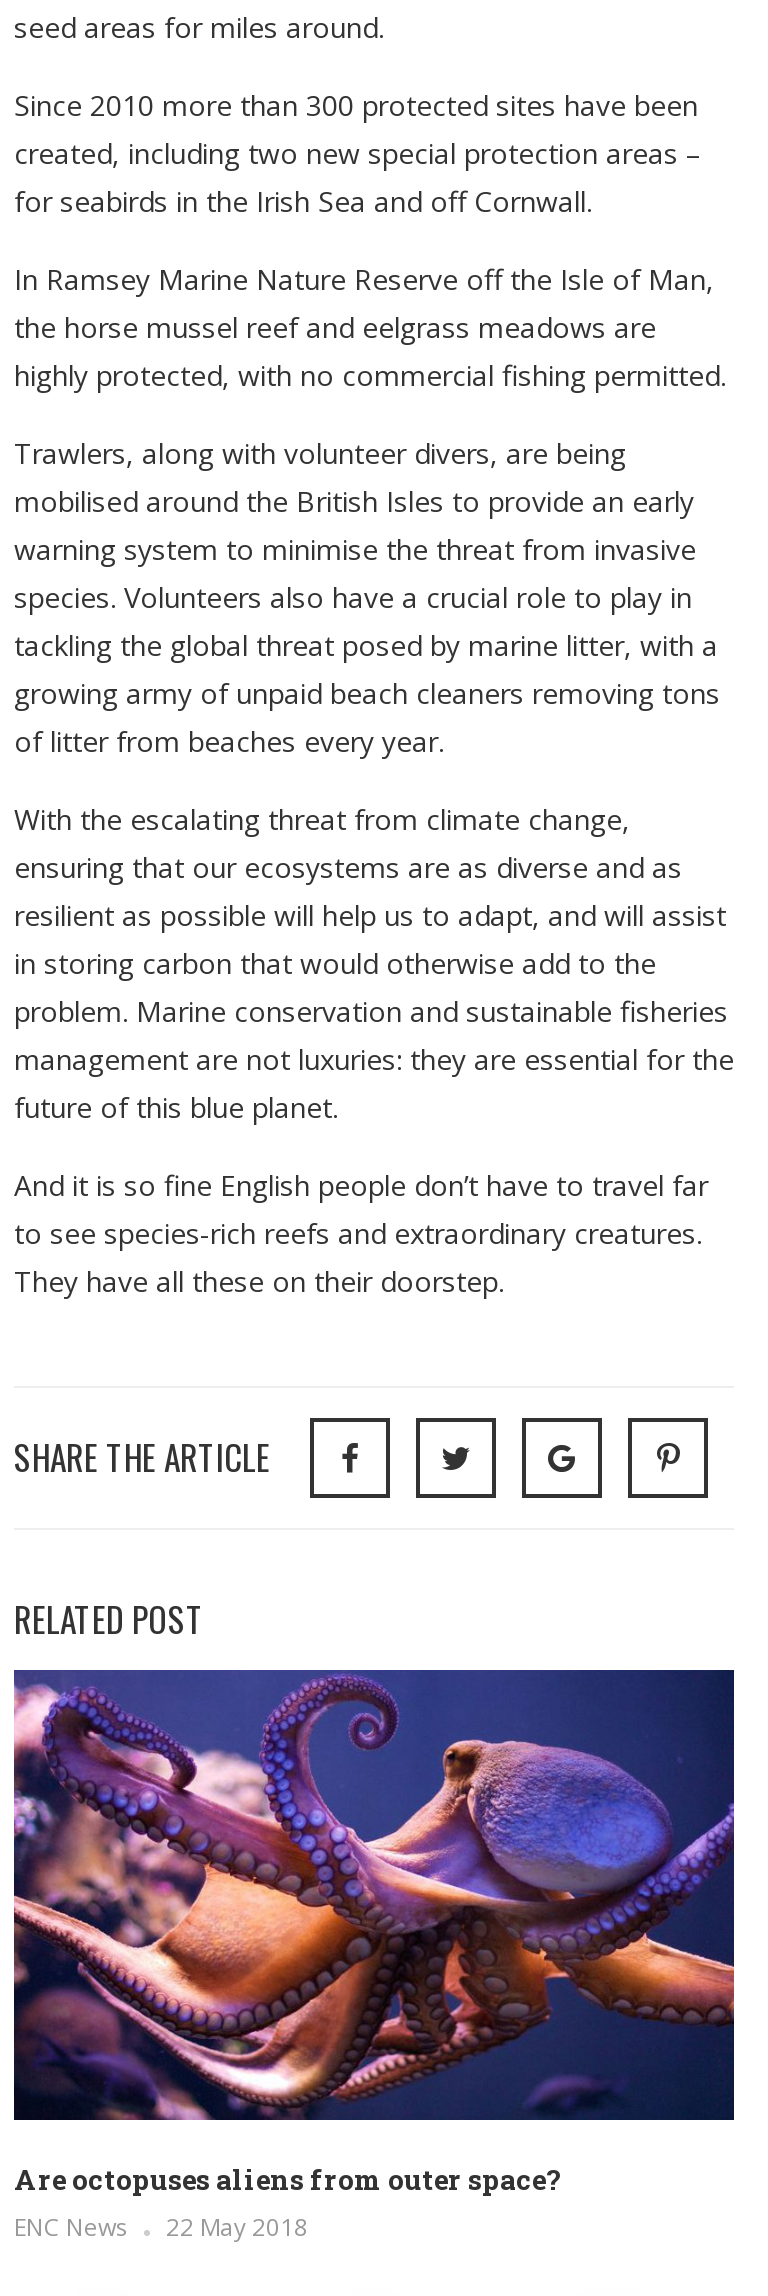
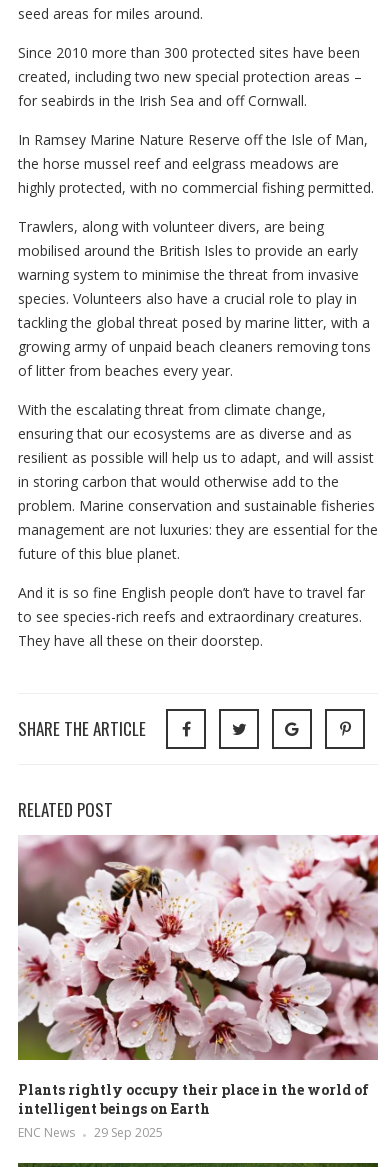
[12,1668,736,2197] [image] | Are octopuses aliens from outer space? -> [17,834,379,1118] [image] | Plants rightly occupy their place in the world of | intelligent beings on Earth
[14,2209,308,2243] ENC News 22 May 2018 -> [18,1124,163,1141] ENC News 29 Sep 2025

